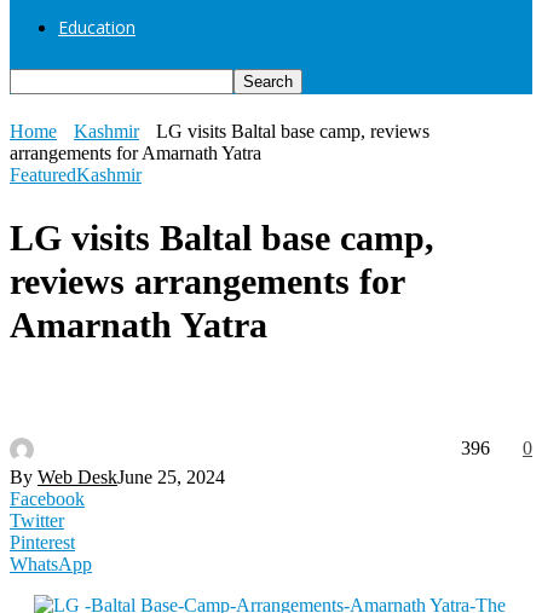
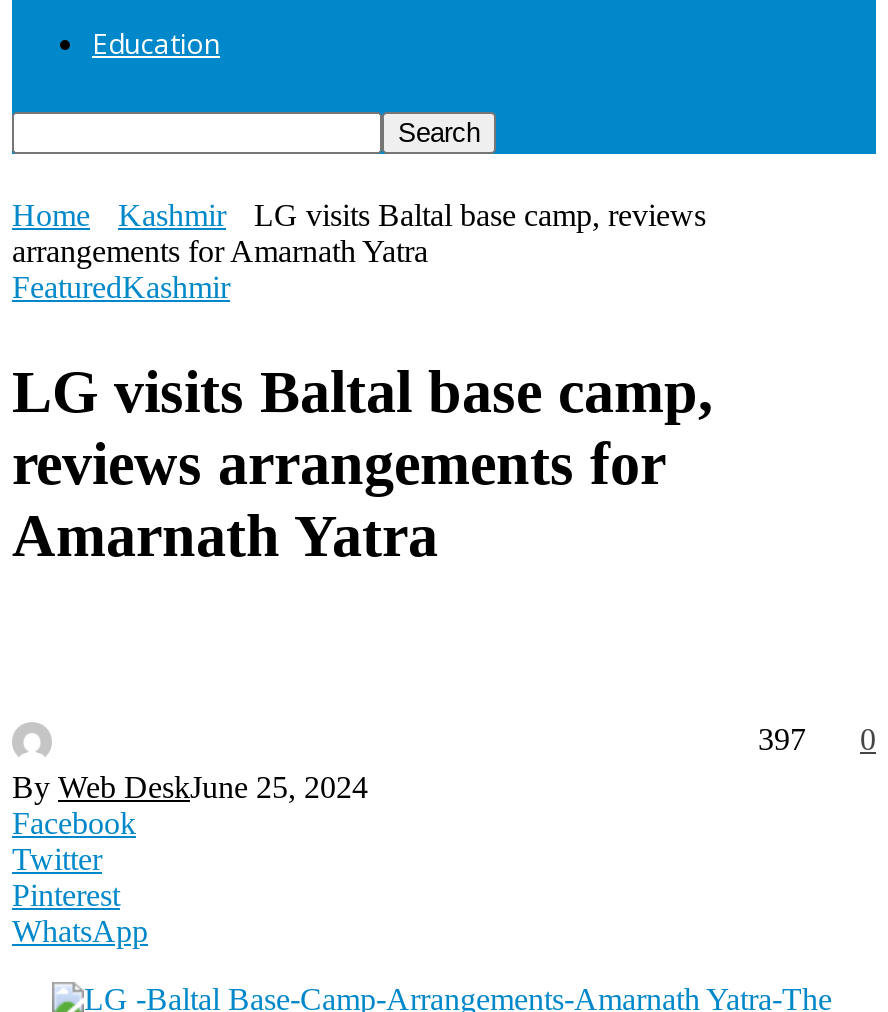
[461,437,532,458] 396 0 -> [758,722,876,756] 397 0

